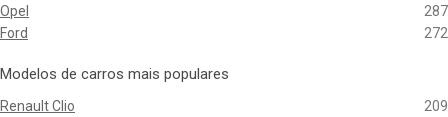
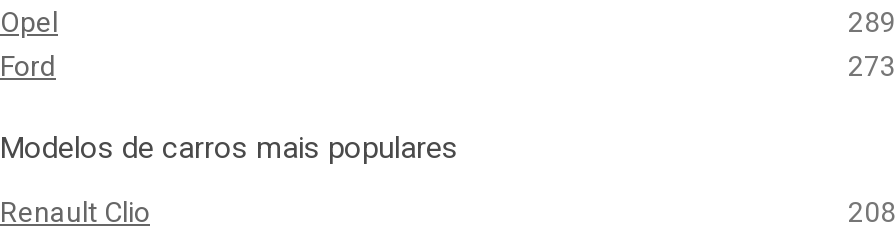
[424,3,448,19] 287 -> [848,6,896,38] 289
[424,25,448,41] 272 -> [848,50,896,82] 273
[424,98,448,114] 209 -> [848,196,896,228] 208

